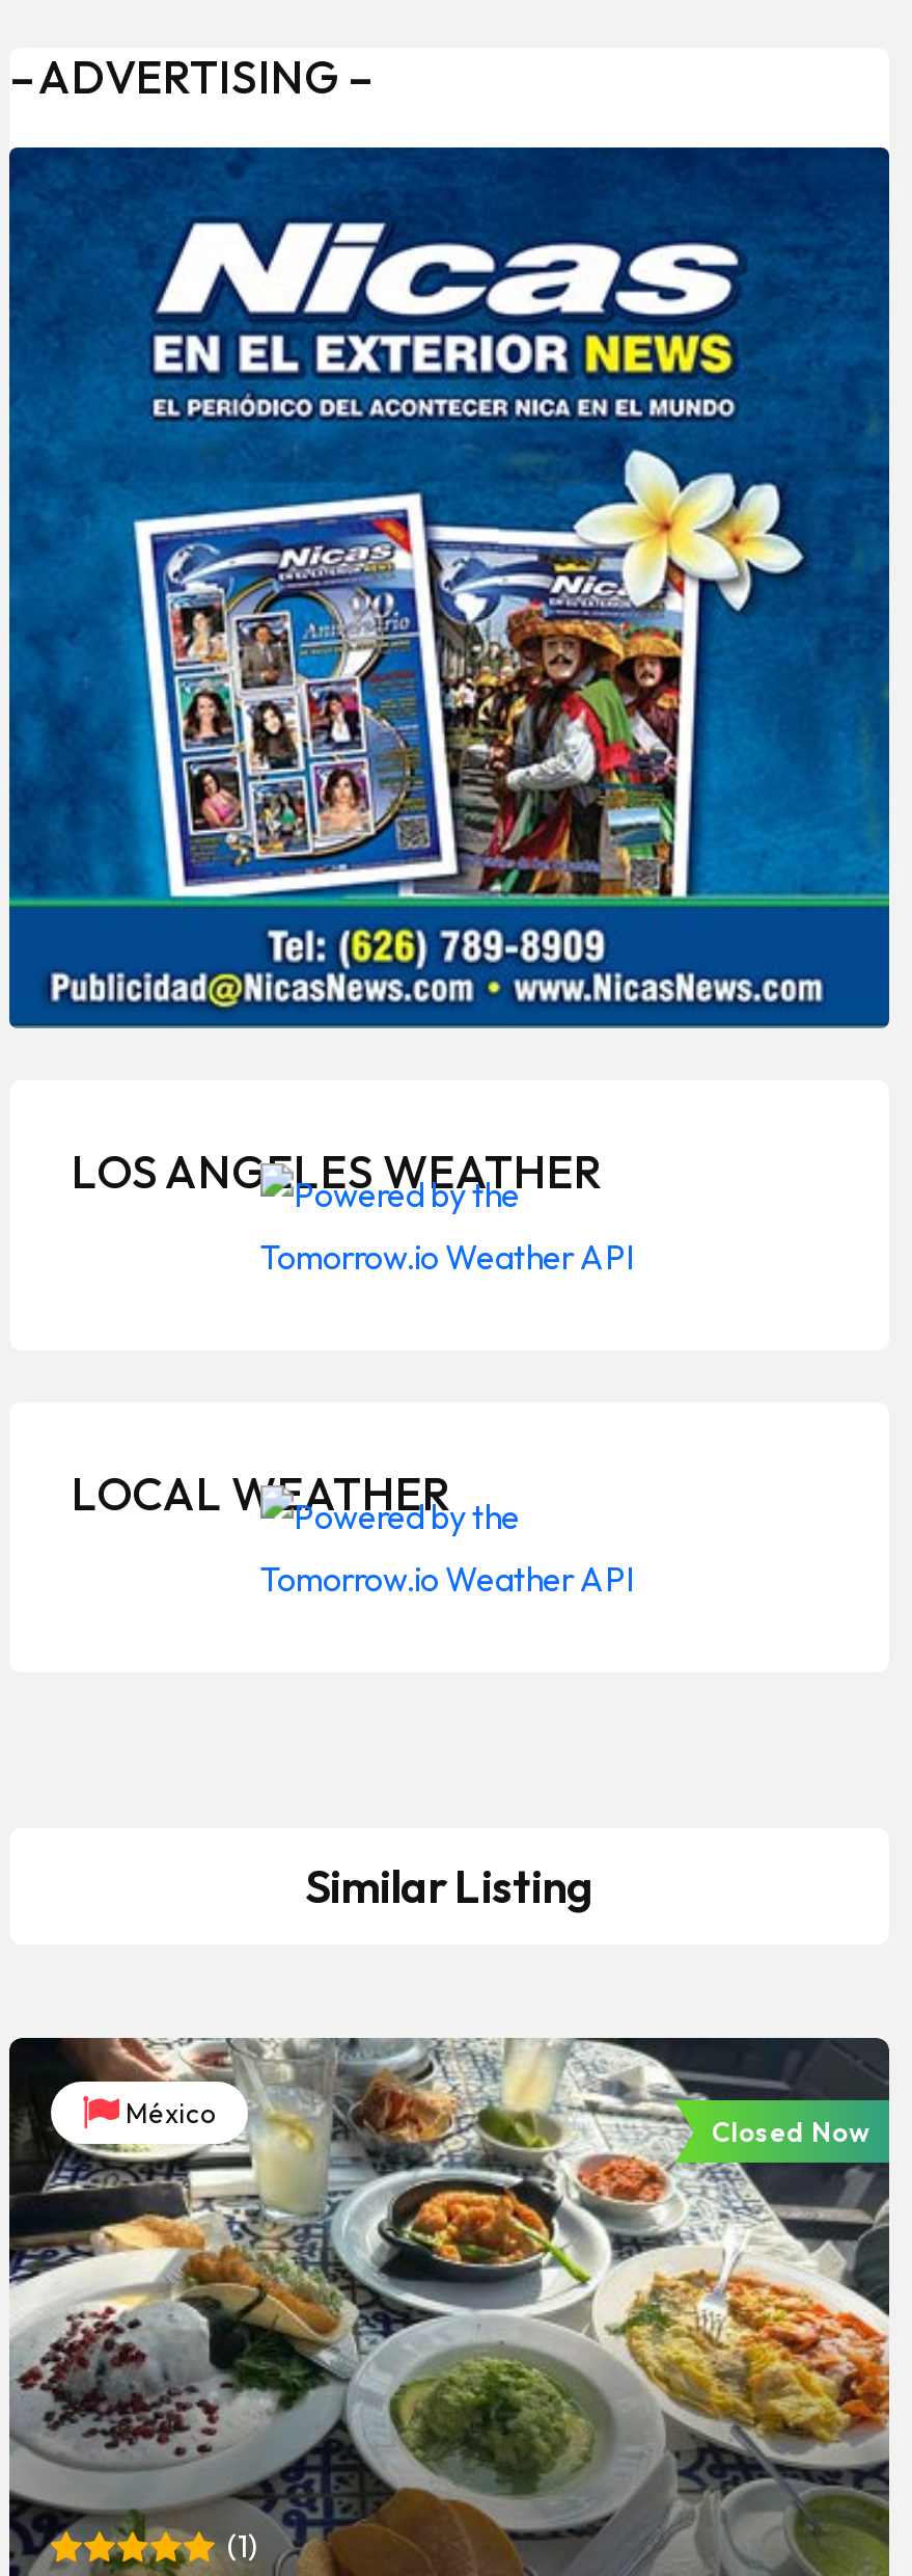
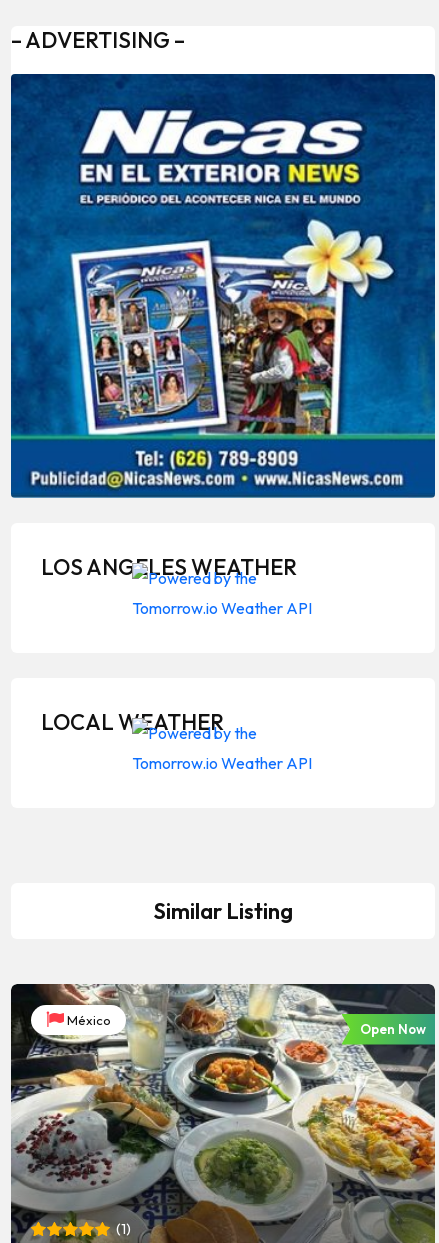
[712,2115,869,2148] Closed Now -> [359,1021,425,1037] Open Now

